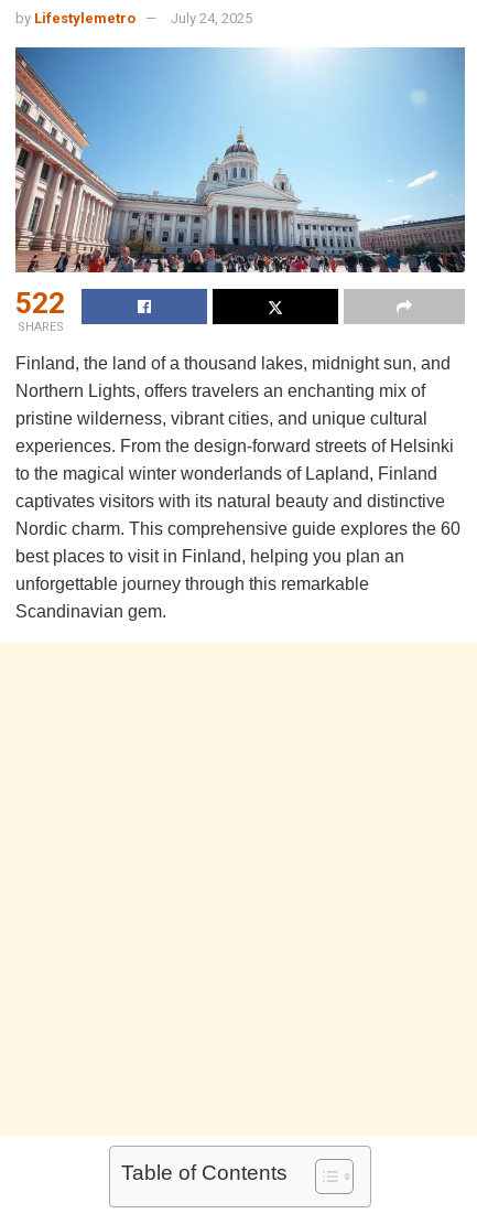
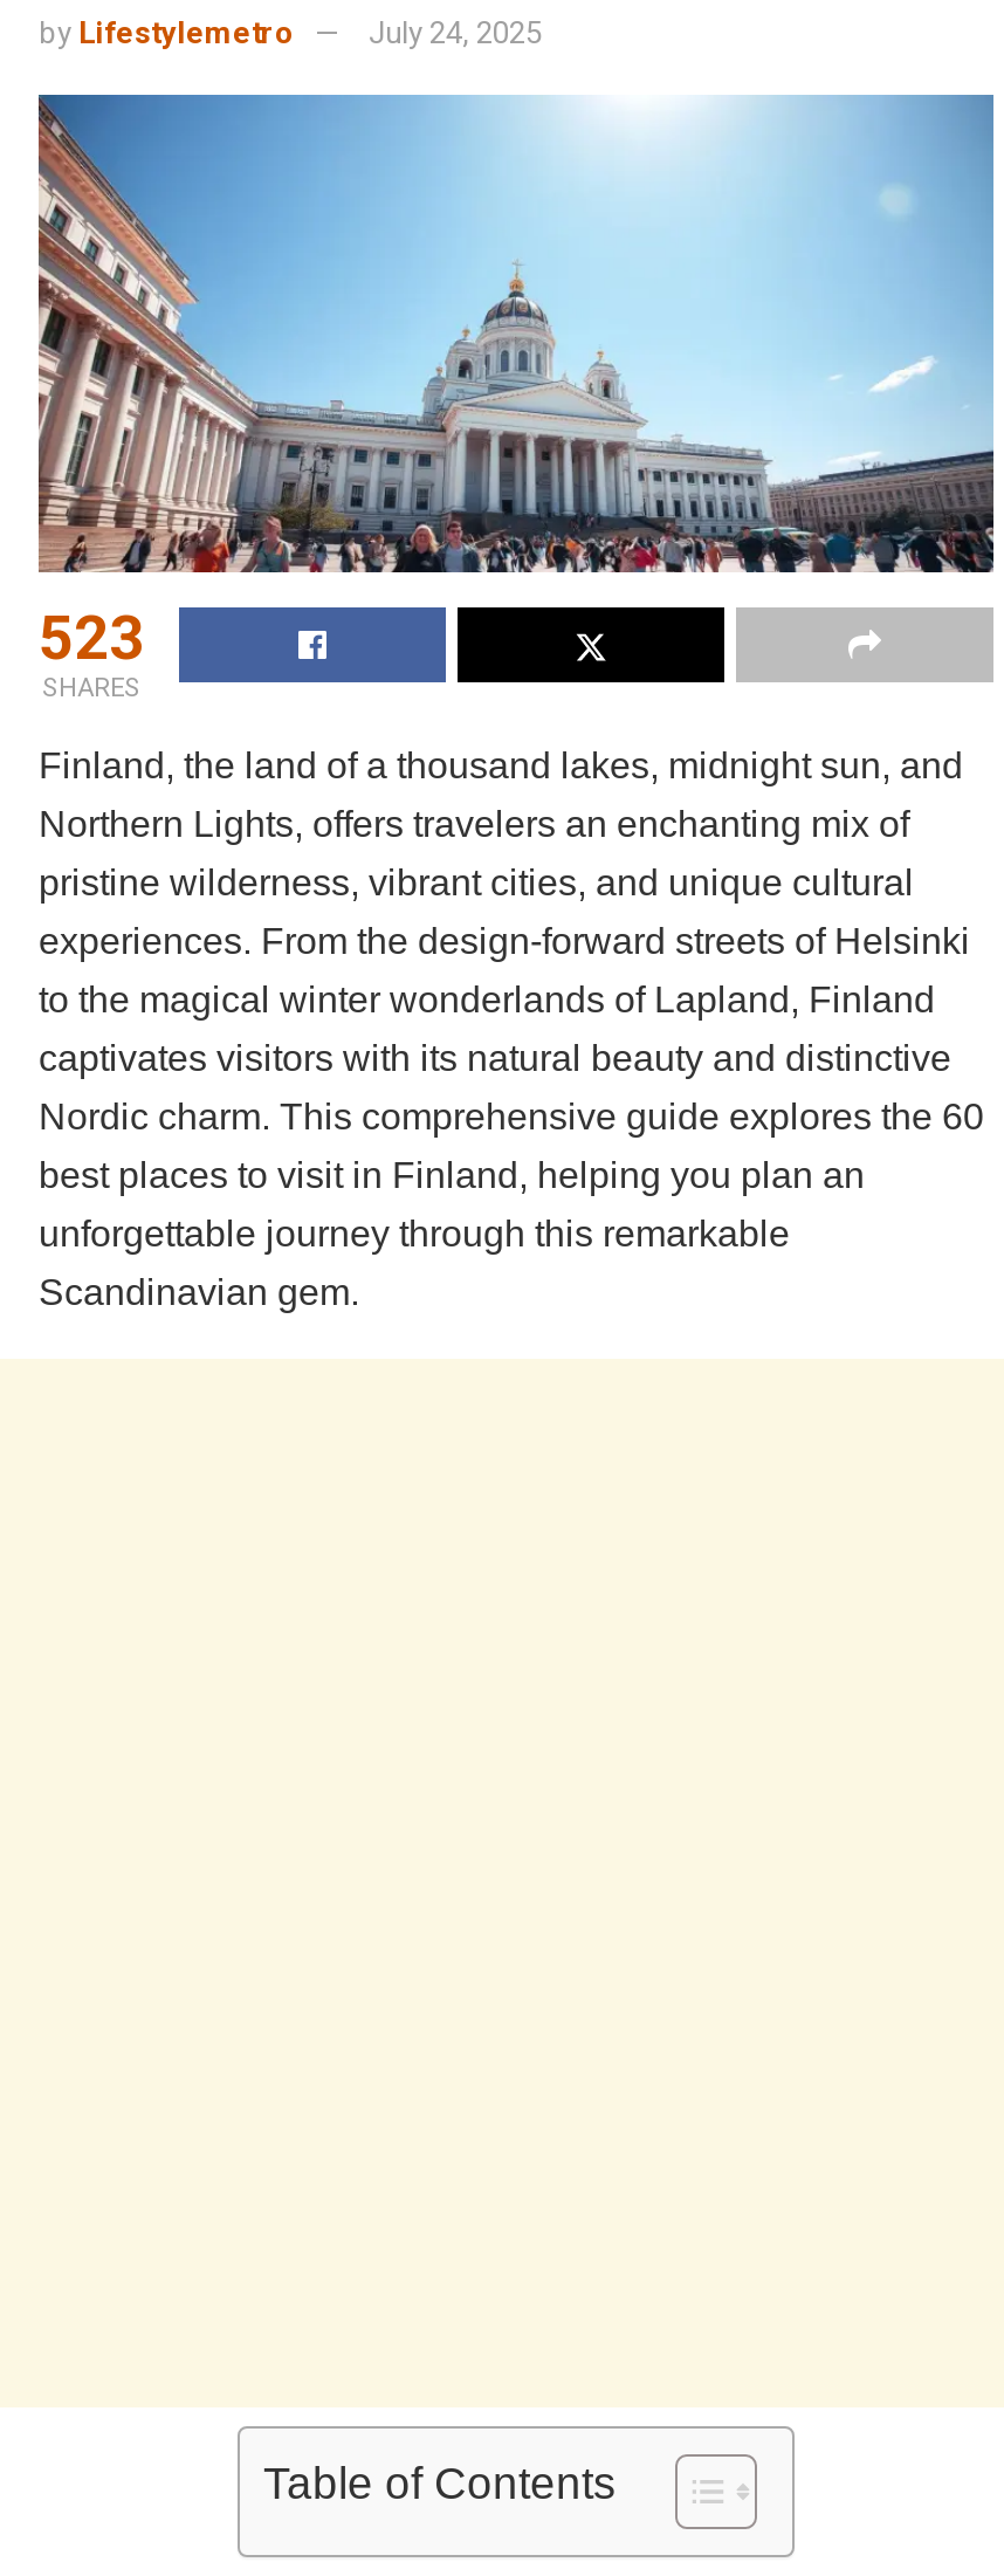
[15,286,65,320] 522 -> [39,602,144,672] 523

